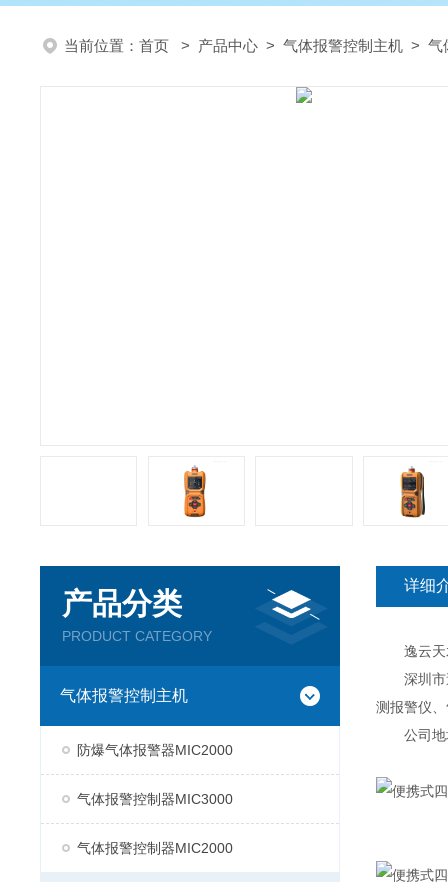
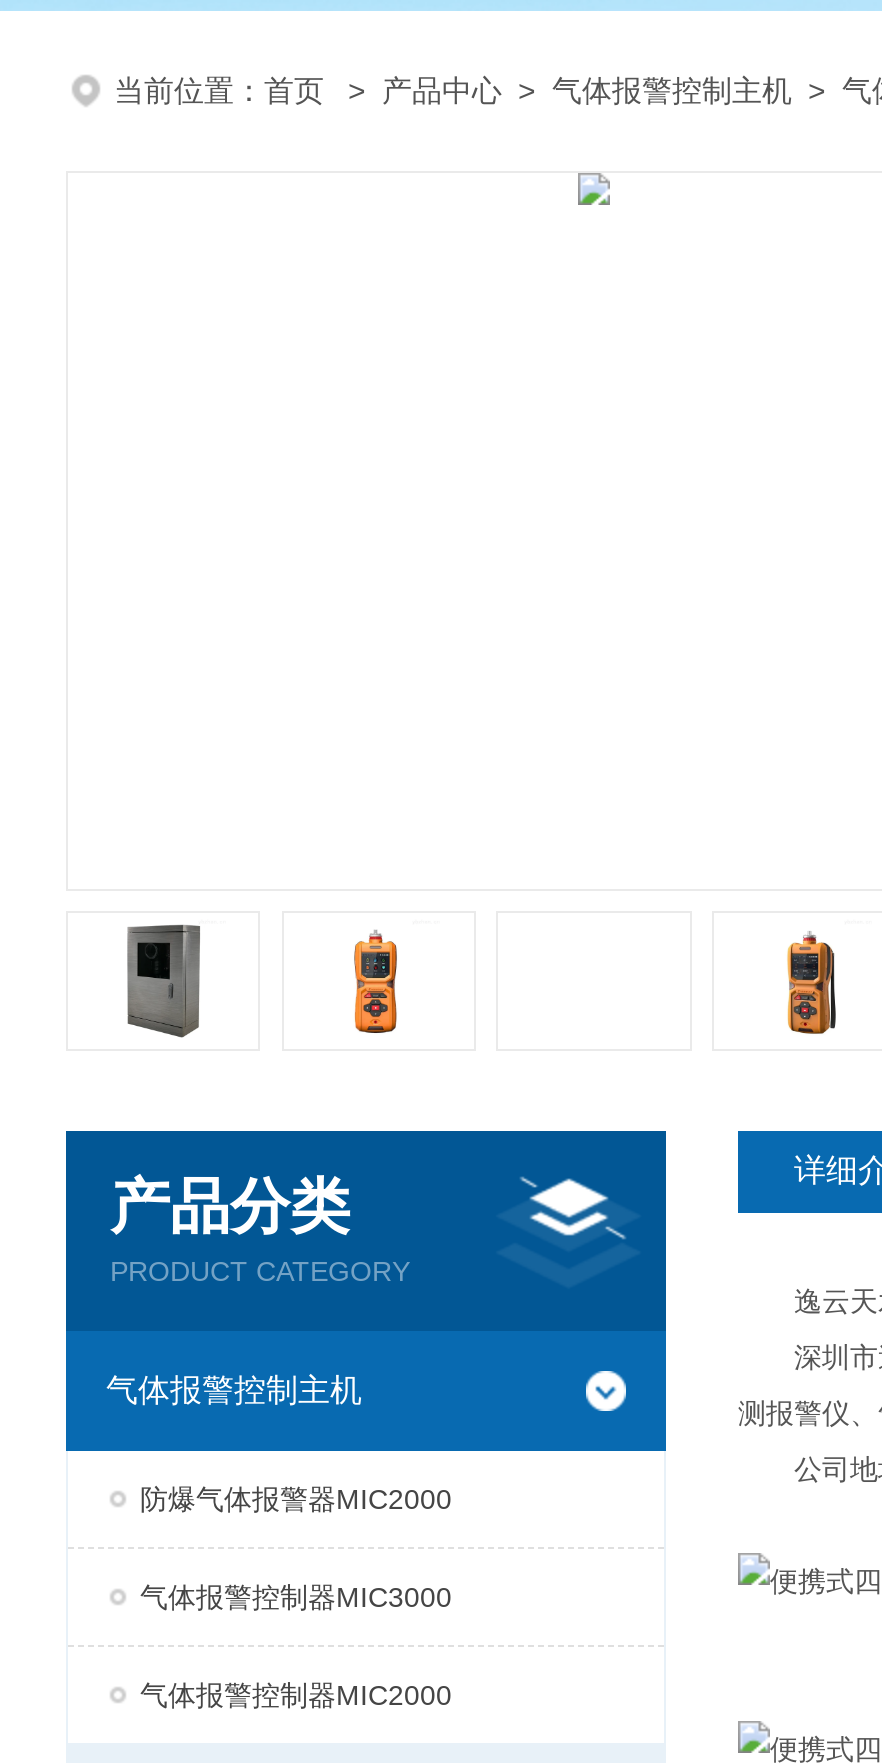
none -> [126,923,202,1039] [image]

